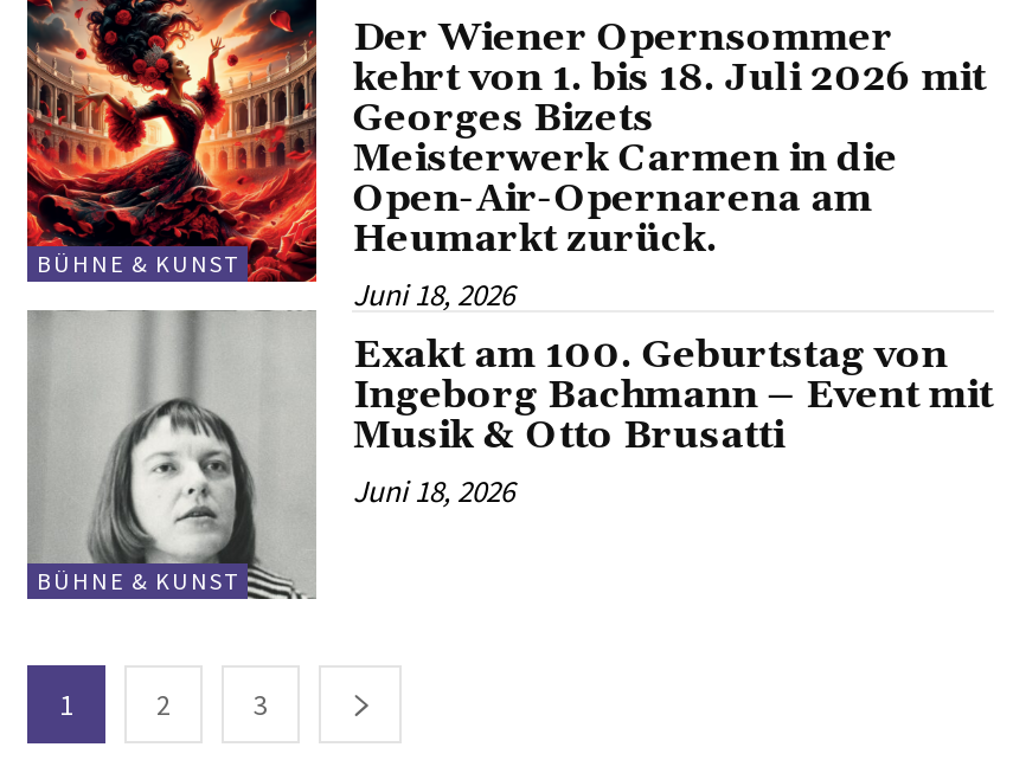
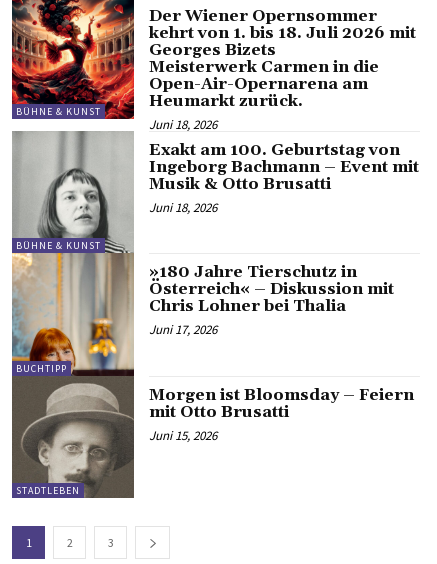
none -> [11,252,135,499] [image] | BUCHTIPP
none -> [16,484,80,497] STADTLEBEN
none -> [149,262,394,338] »180 Jahre Tierschutz in | Österreich« – Diskussion mit | Chris Lohner bei Thalia | Juni 17, 2026
none -> [149,385,414,444] Morgen ist Bloomsday – Feiern | mit Otto Brusatti | Juni 15, 2026

